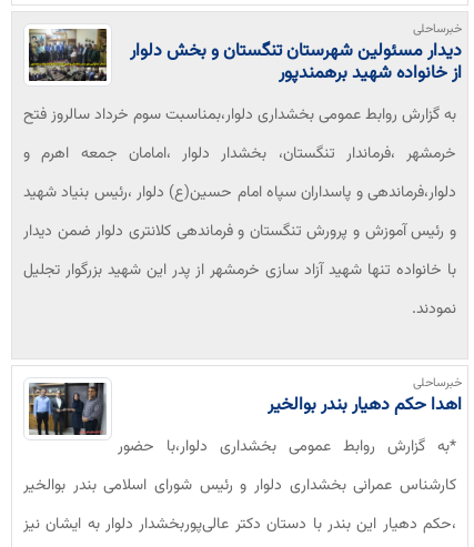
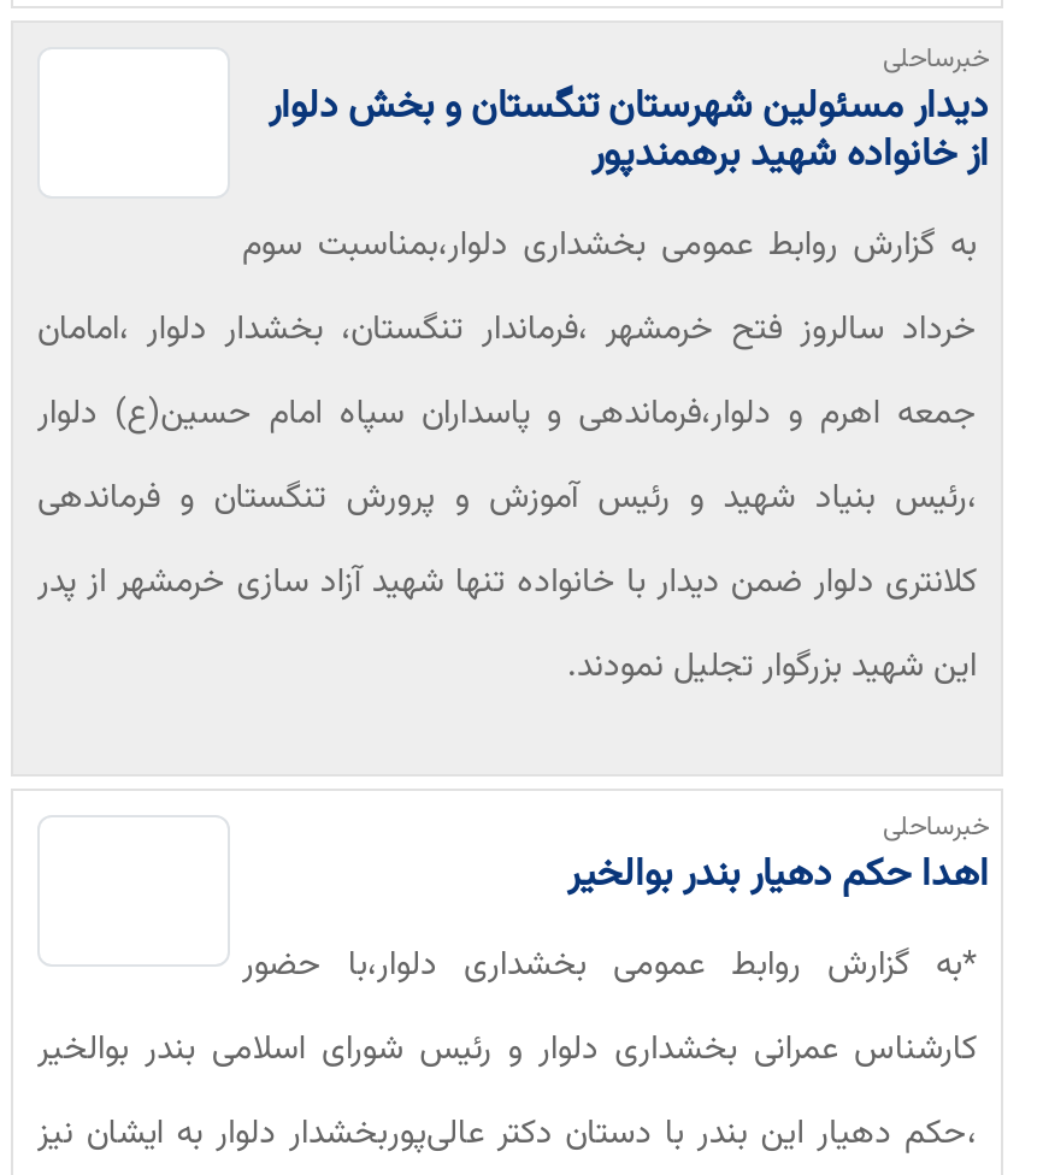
[28,28,108,82] [image] -> none
[28,382,108,436] [image] -> none

